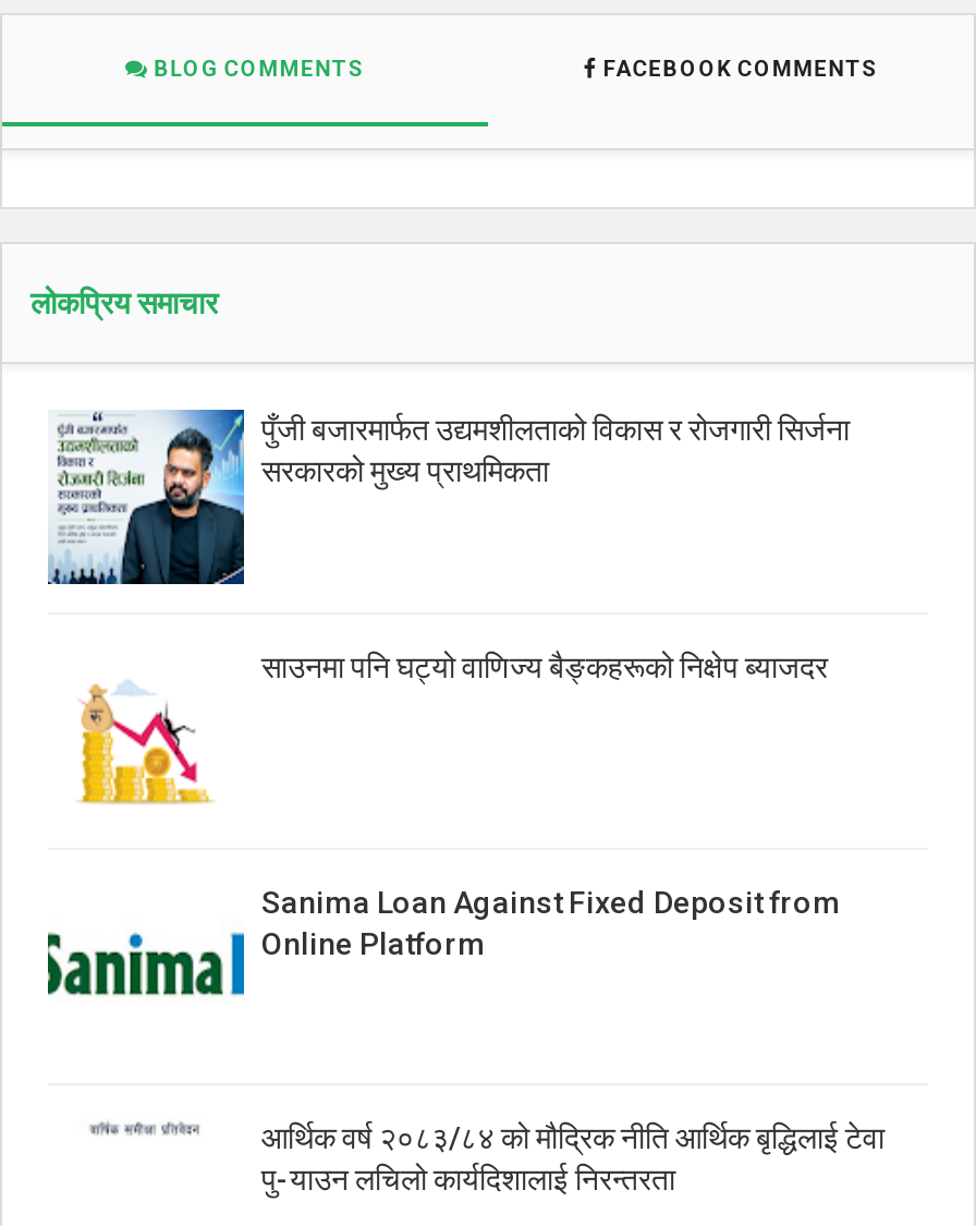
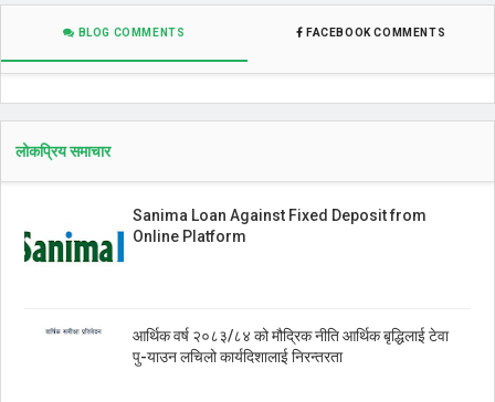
[46,408,850,586] [image] | पुँजी बजारमार्फत उद्यमशीलताको विकास र रोजगारी सिर्जना | सरकारको मुख्य प्राथमिकता -> none
[261,648,828,683] साउनमा पनि घट्यो वाणिज्य बैङ्कहरूको निक्षेप ब्याजदर -> none
[78,684,211,806] [image] -> none

